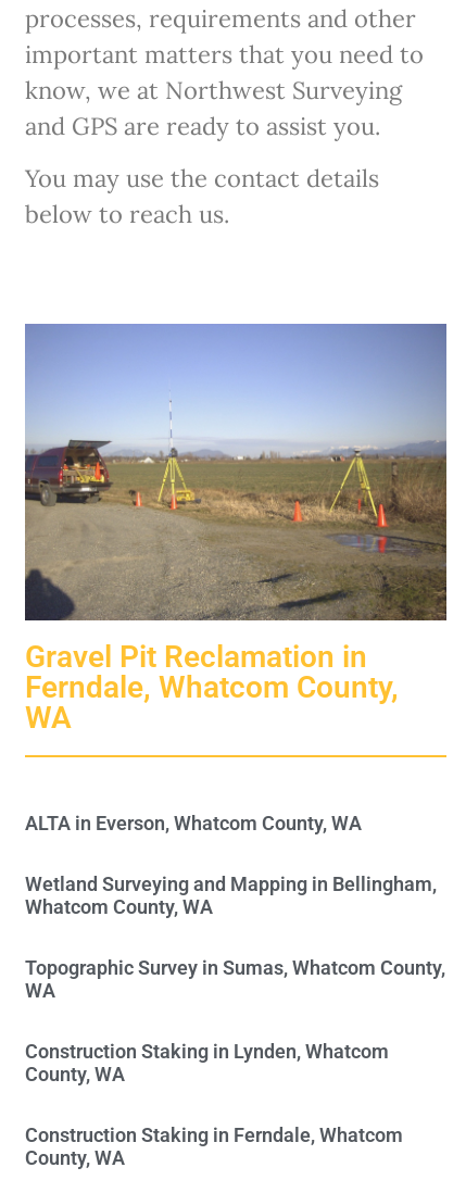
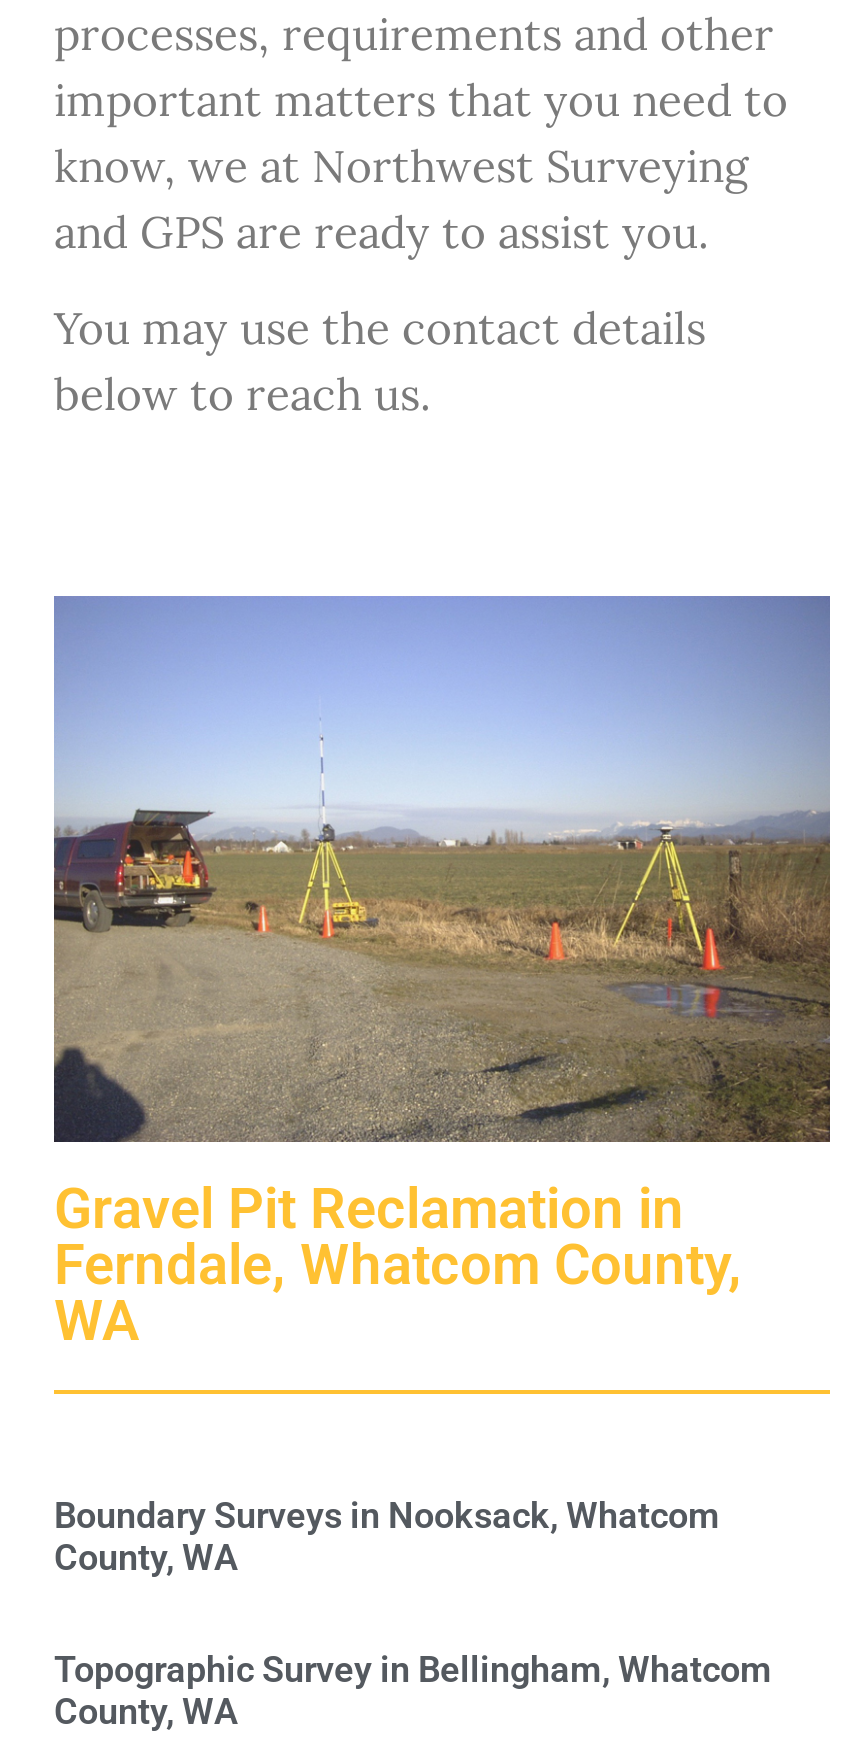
[25,811,445,1062] ALTA in Everson, Whatcom County, WA | Wetland Surveying and Mapping in Bellingham, | Whatcom County, WA | Topographic Survey in Sumas, Whatcom County, | WA | Construction Staking in Lynden, Whatcom -> [54,1494,720,1536] Boundary Surveys in Nooksack, Whatcom
[25,1123,403,1146] Construction Staking in Ferndale, Whatcom -> [54,1648,772,1690] Topographic Survey in Bellingham, Whatcom

